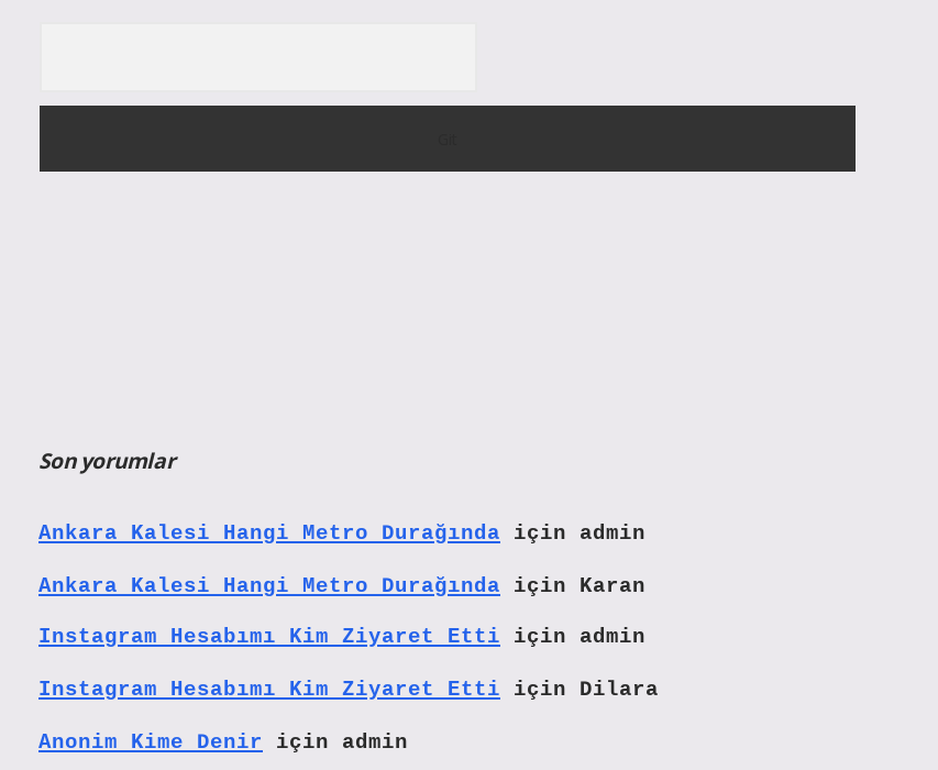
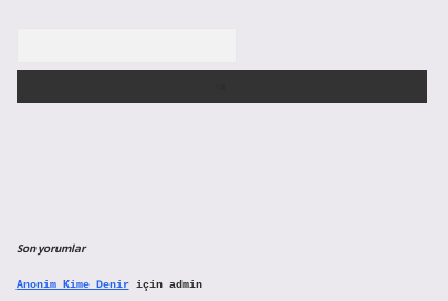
[38,522,659,702] Ankara Kalesi Hangi Metro Durağında için admin | Ankara Kalesi Hangi Metro Durağında için Karan | Instagram Hesabımı Kim Ziyaret Etti için admin | Instagram Hesabımı Kim Ziyaret Etti için Dilara -> none

